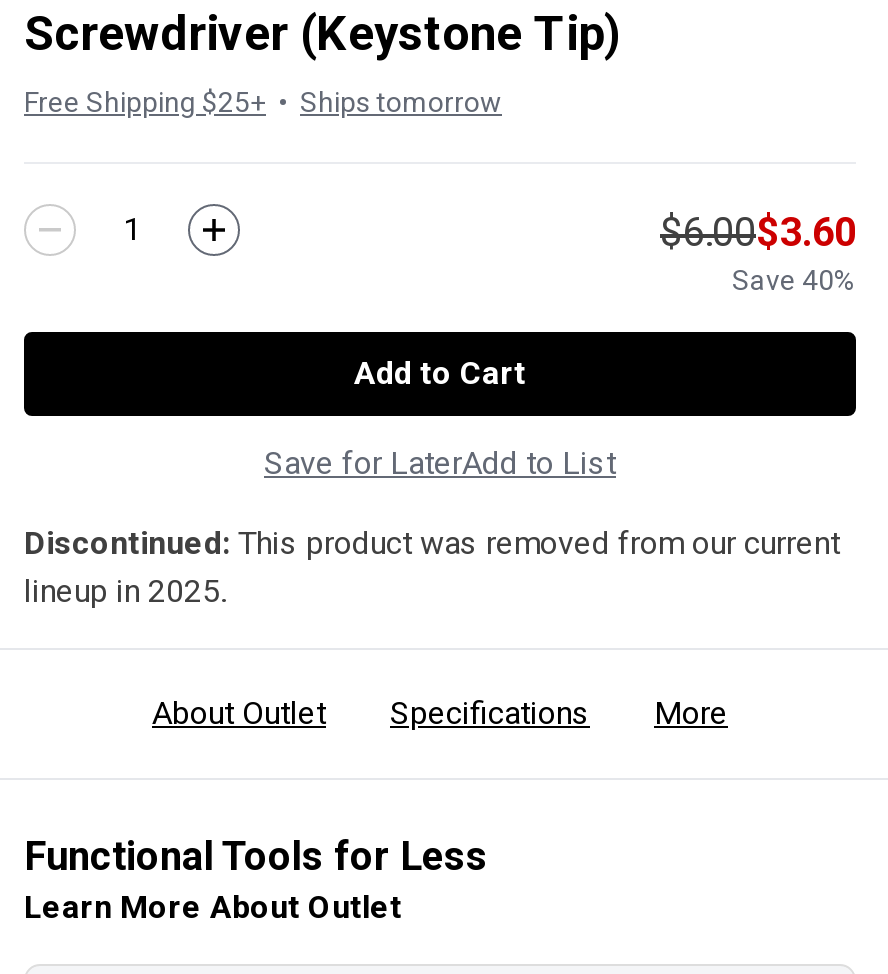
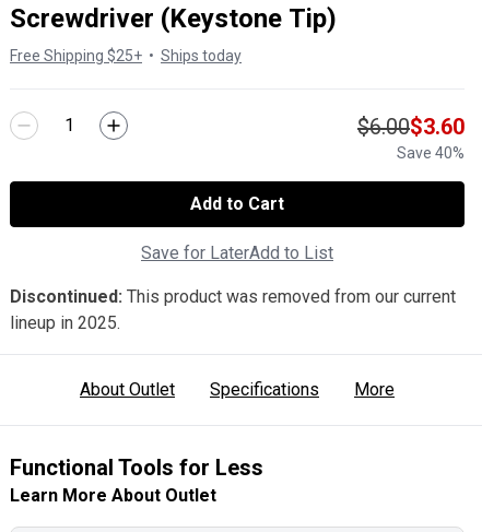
[24,86,502,118] Free Shipping $25+ • Ships tomorrow -> [10,47,242,64] Free Shipping $25+ • Ships today

